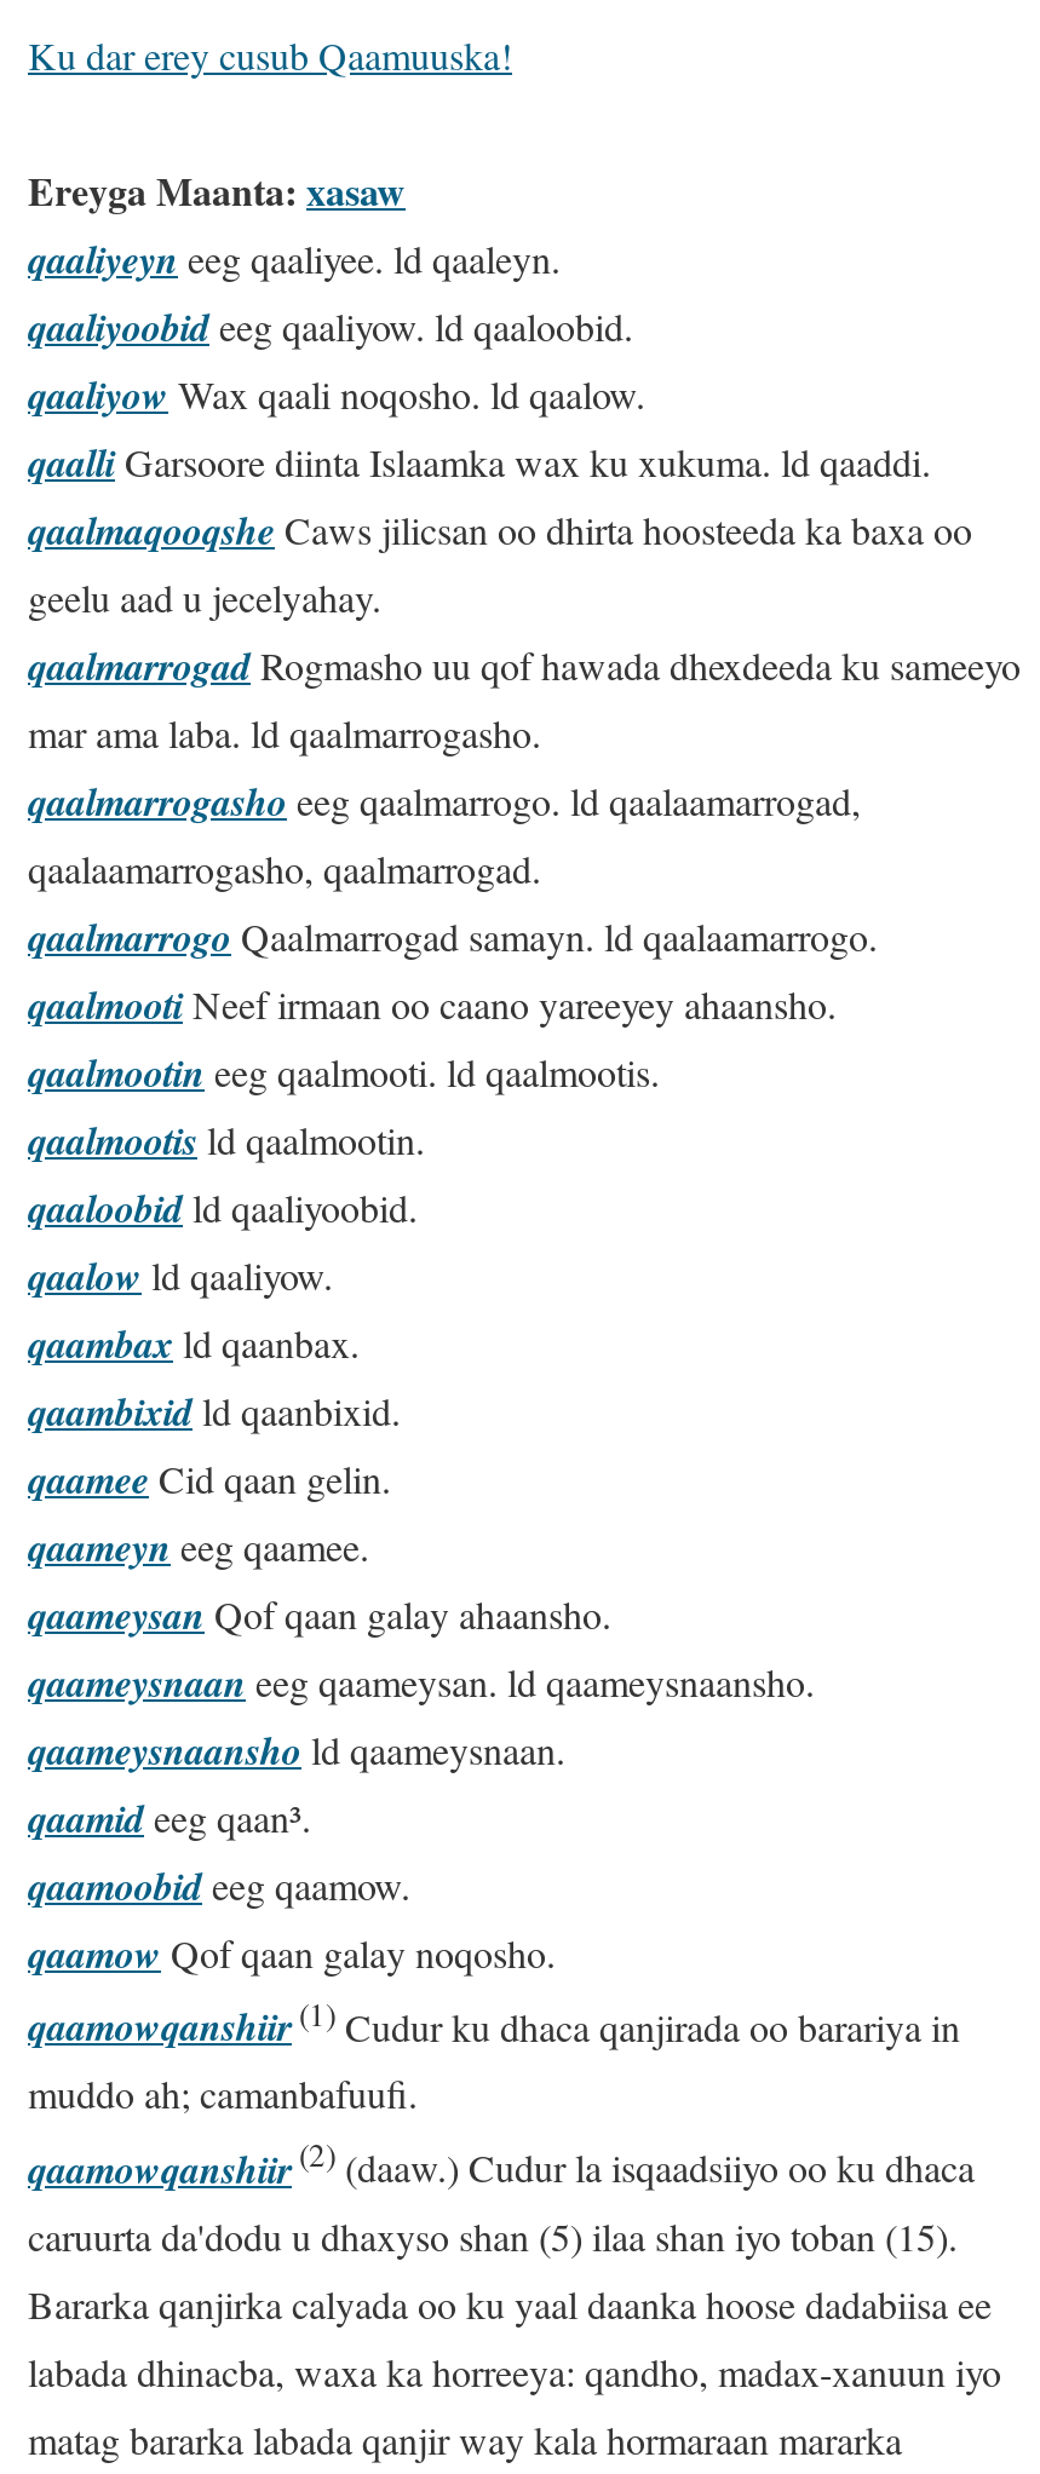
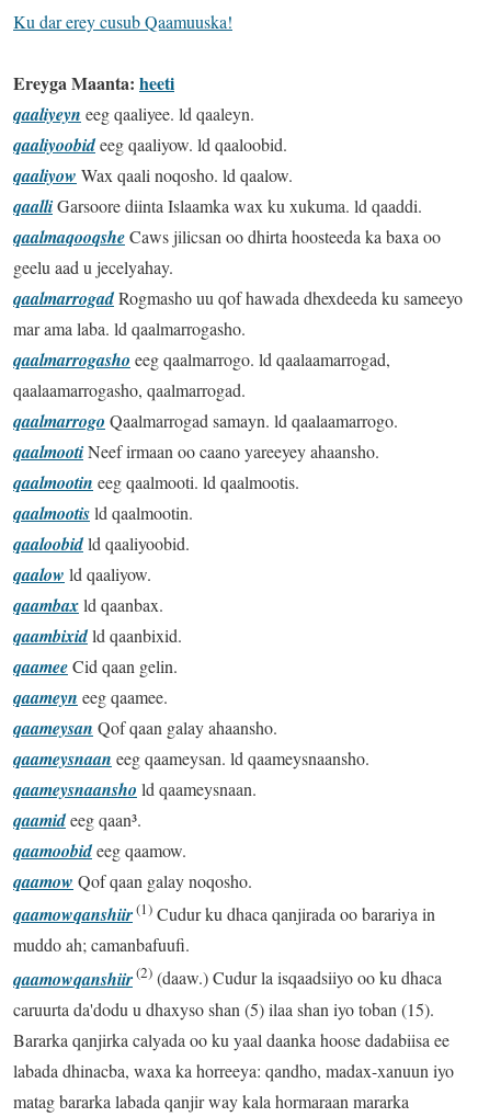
[28,162,406,218] Ereyga Maanta: xasaw -> [13,70,174,95] Ereyga Maanta: heeti

